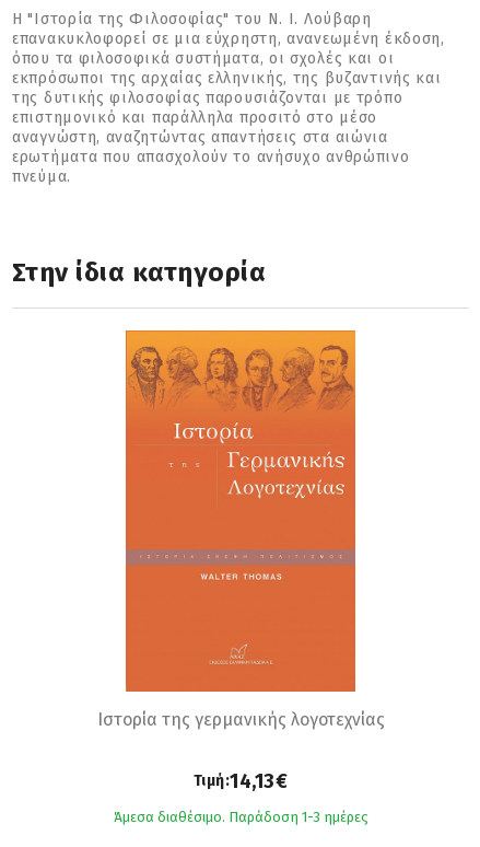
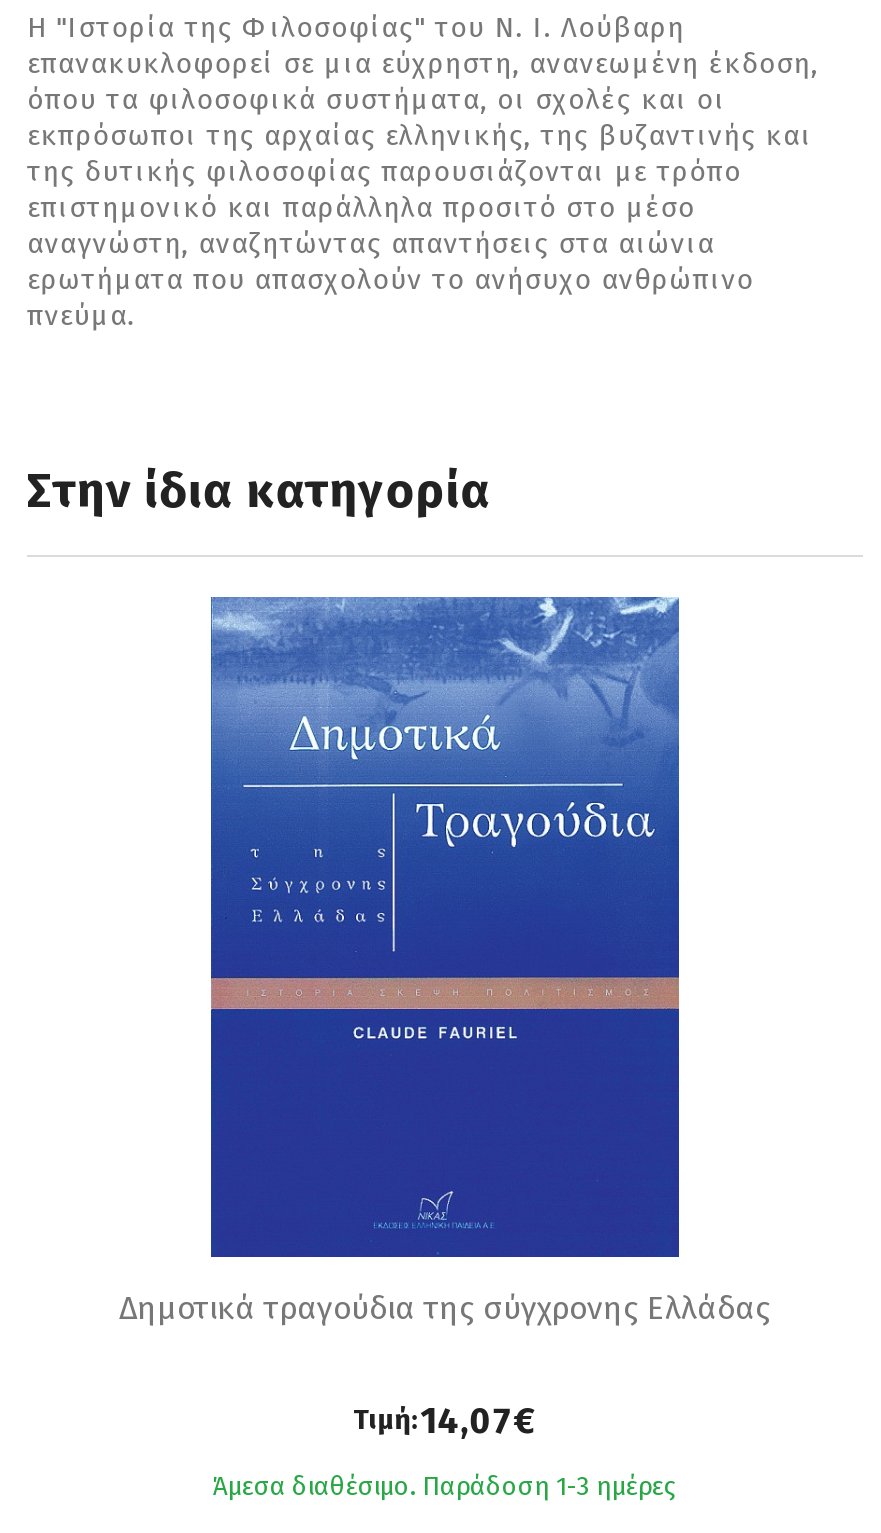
[97,329,384,730] [image] | Ιστορία της γερμανικής λογοτεχνίας -> [119,595,771,1327] [image] | Δημοτικά τραγούδια της σύγχρονης Ελλάδας
[193,769,288,793] Τιμή:14,13€ -> [353,1399,537,1443] Τιμή:14,07€

